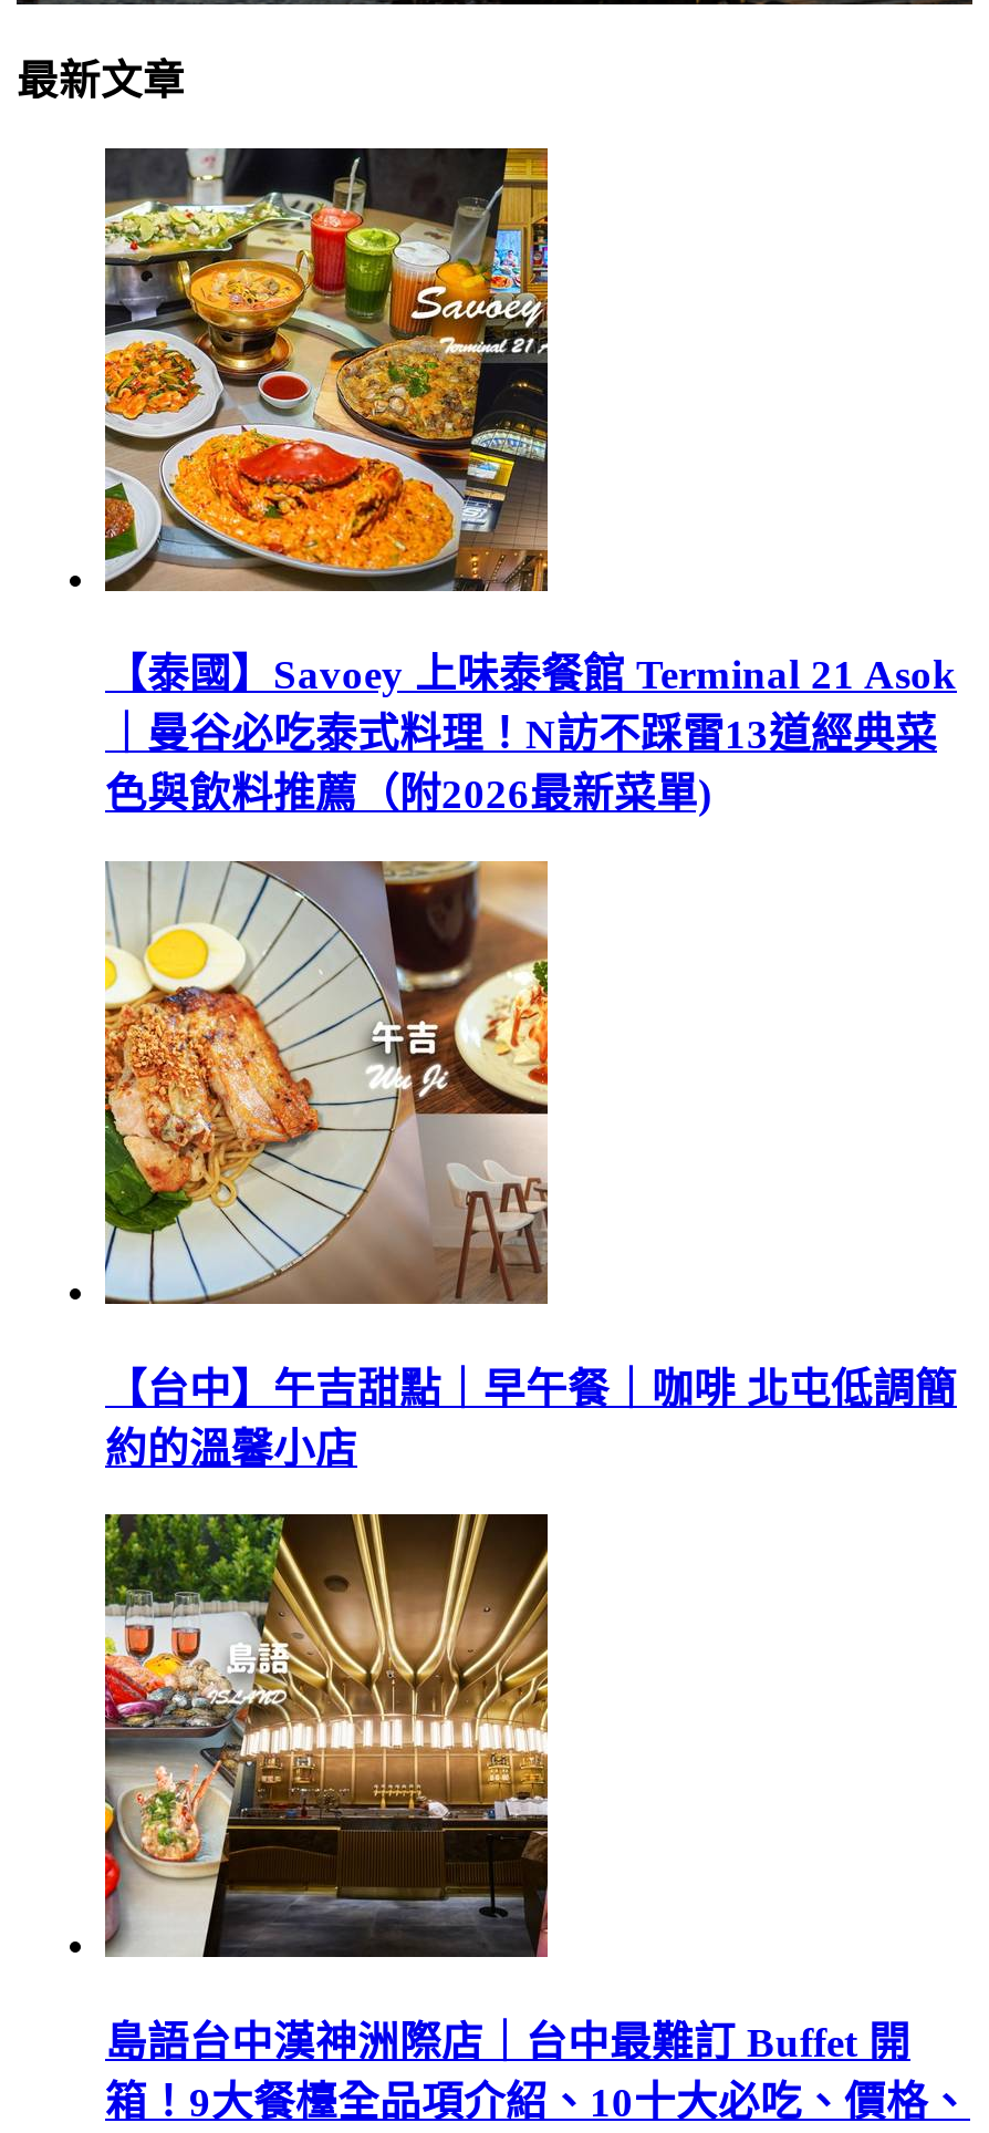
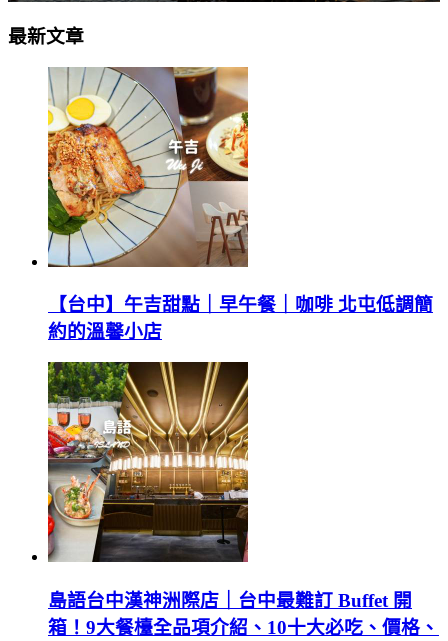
[103,146,957,817] [image] | 【泰國】Savoey 上味泰餐館 Terminal 21 Asok | ｜曼谷必吃泰式料理！N訪不踩雷13道經典菜 | 色與飲料推薦（附2026最新菜單) -> none

